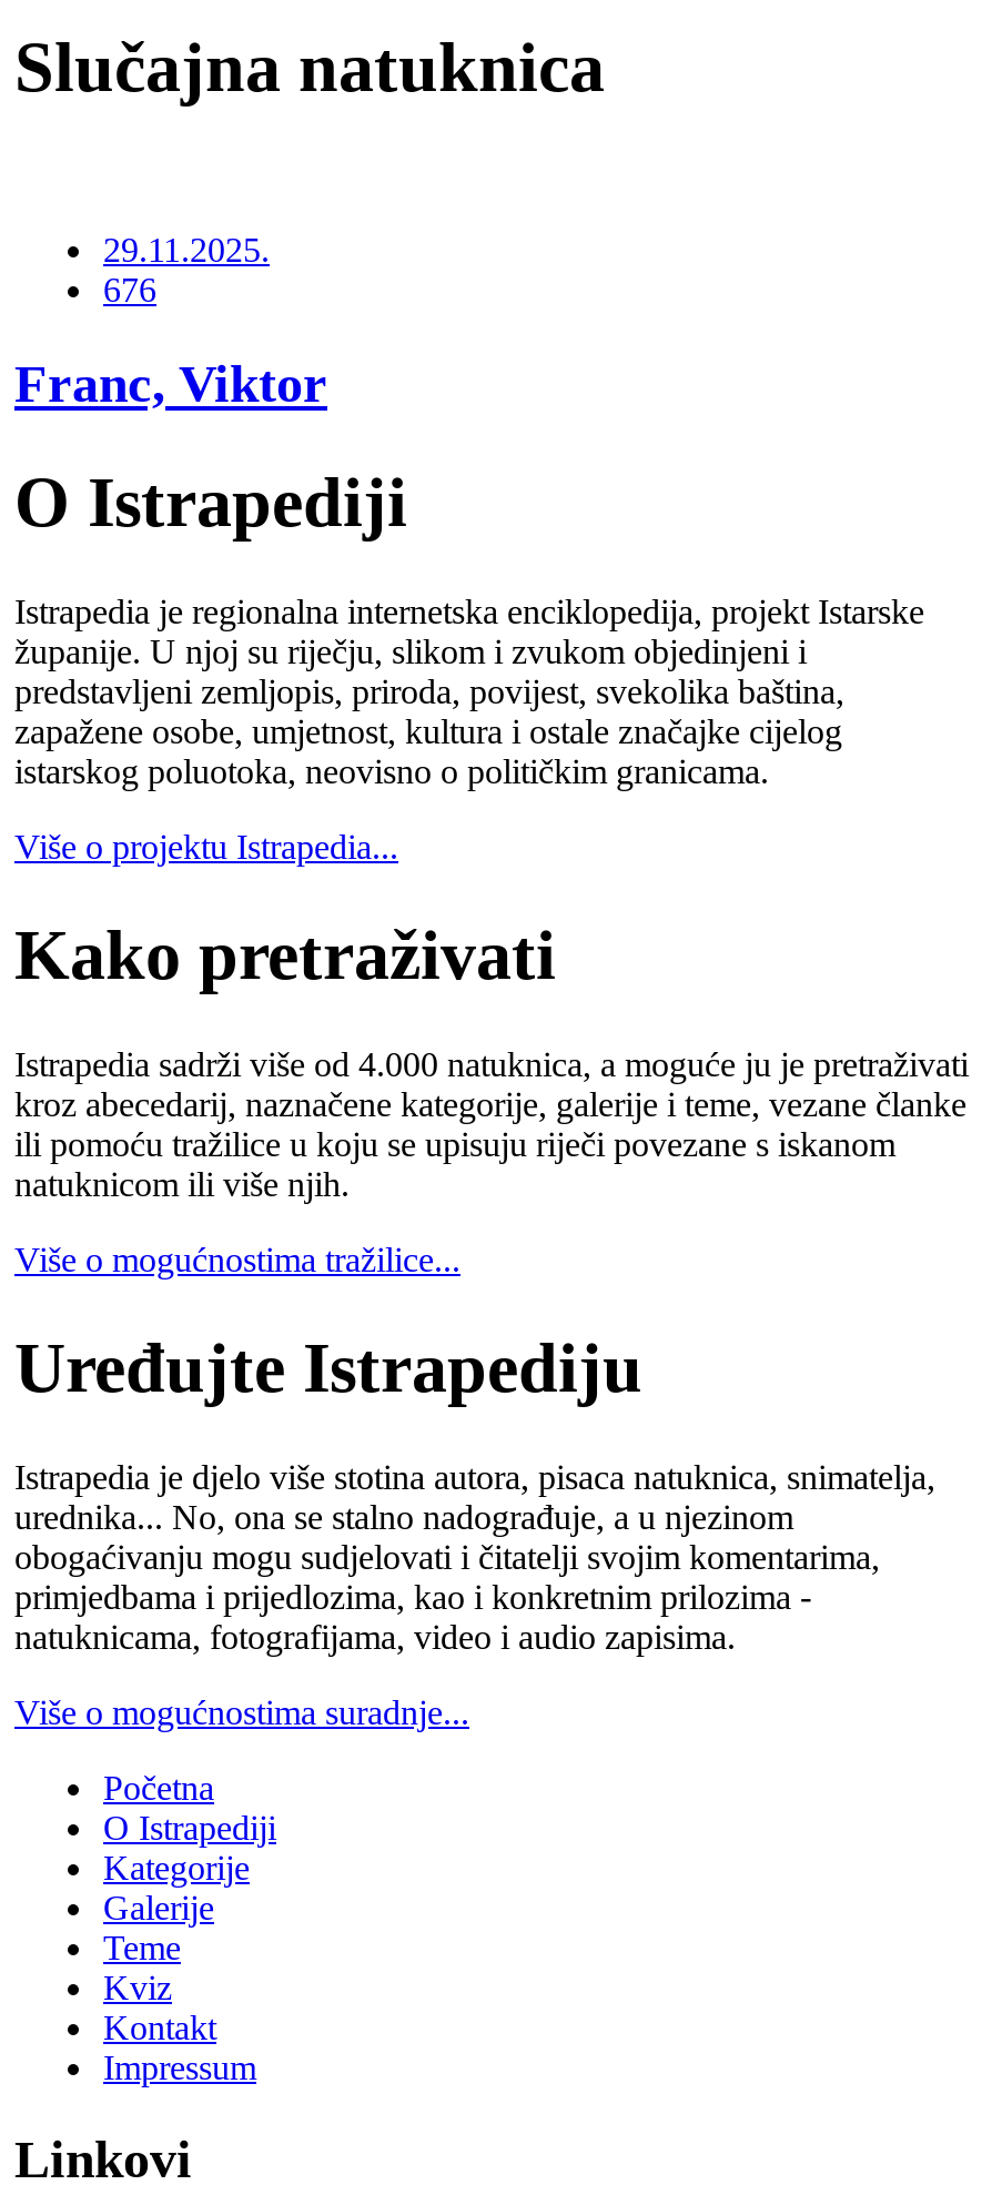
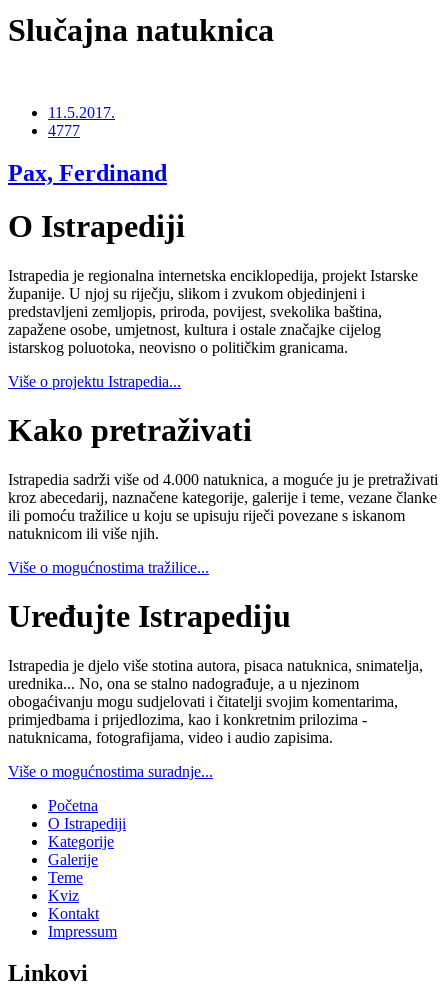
[103,231,270,309] 29.11.2025. | 676 -> [48,104,115,139] 11.5.2017. | 4777
[14,355,327,413] Franc, Viktor -> [8,160,167,186] Pax, Ferdinand

